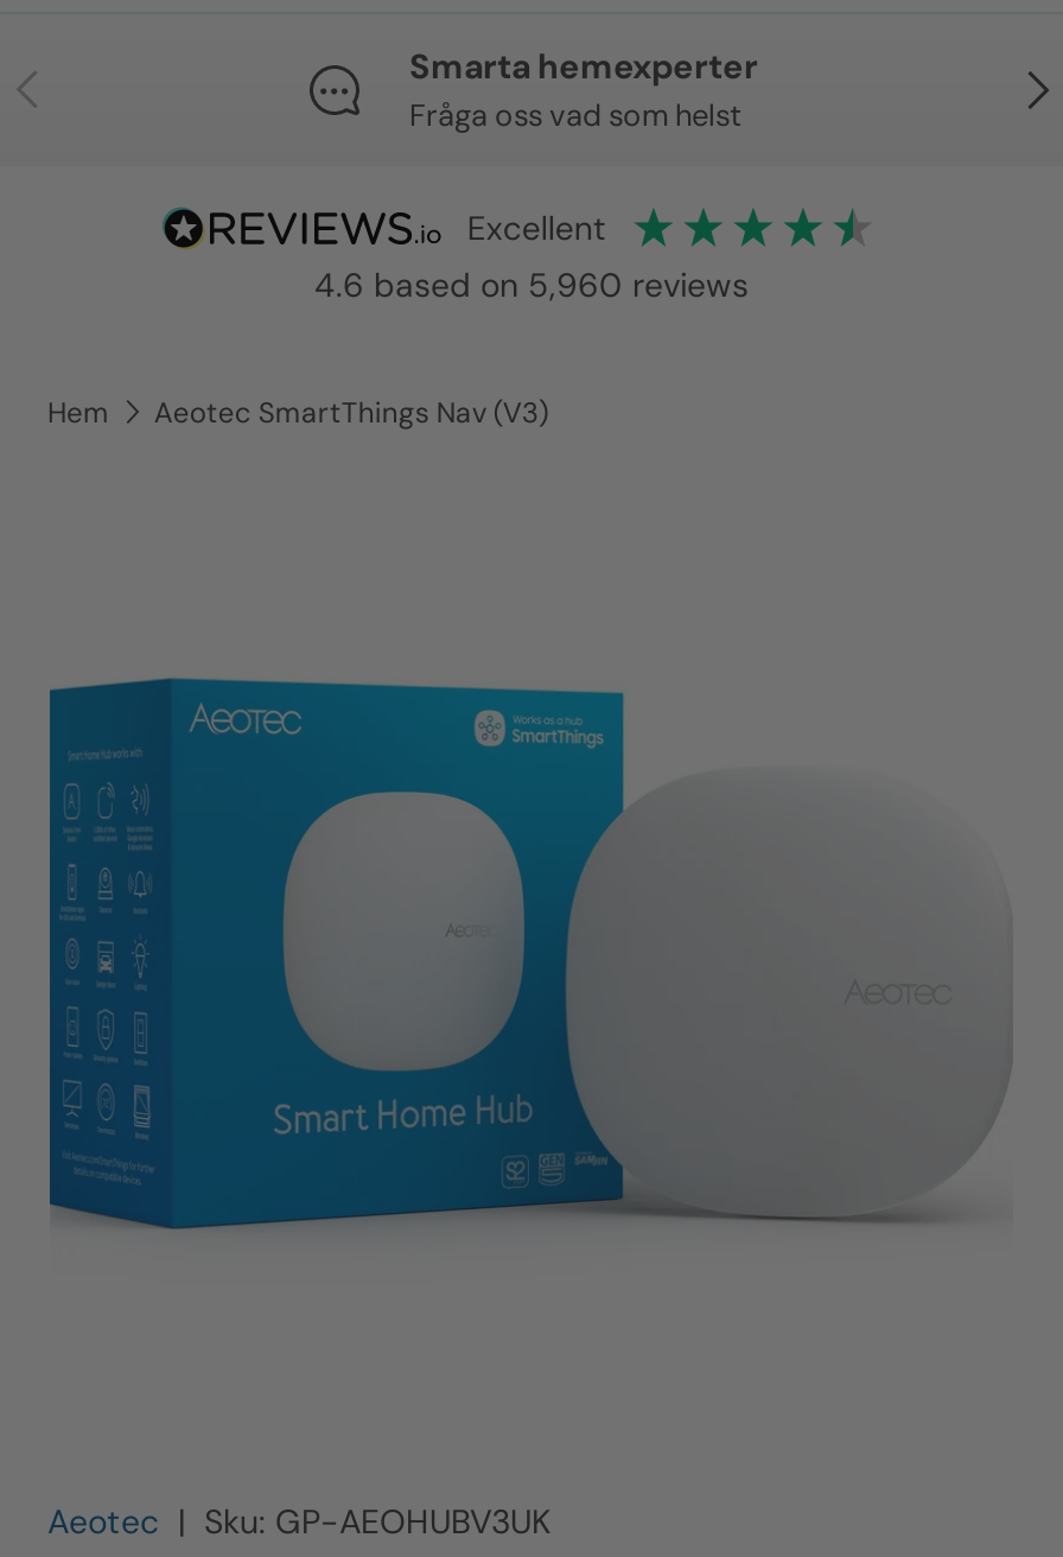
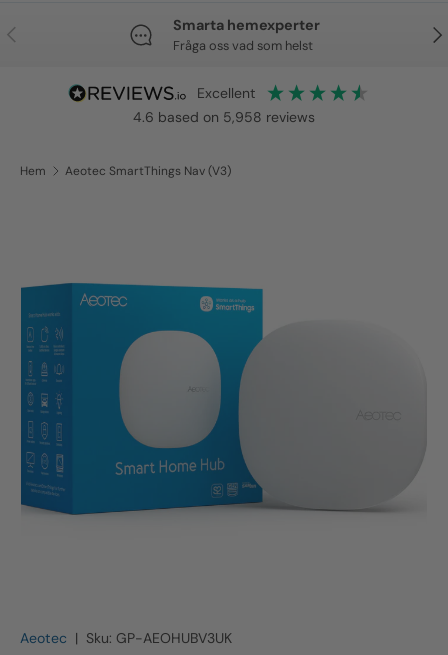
[314,262,749,305] 4.6 based on 5,960 reviews -> [133,108,315,126] 4.6 based on 5,958 reviews

